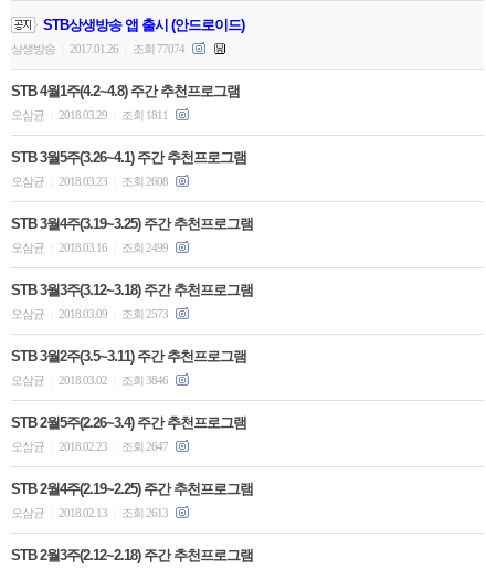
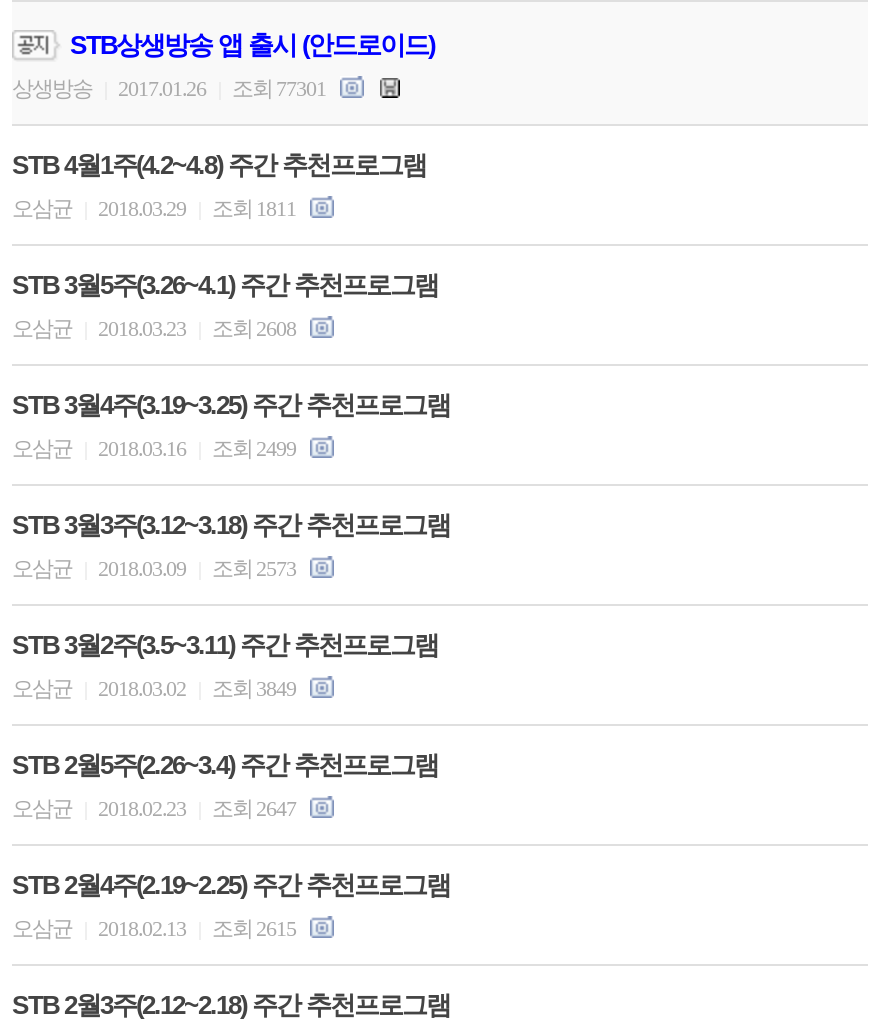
[11,42,187,56] 상생방송 2017.01.26 조회 77074 -> [12,77,330,101] 상생방송 2017.01.26 조회 77301
[11,374,170,387] 오삼균 2018.03.02 조회 3846 -> [12,677,300,701] 오삼균 2018.03.02 조회 3849
[11,506,170,520] 오삼균 2018.02.13 조회 2613 -> [12,917,300,941] 오삼균 2018.02.13 조회 2615

